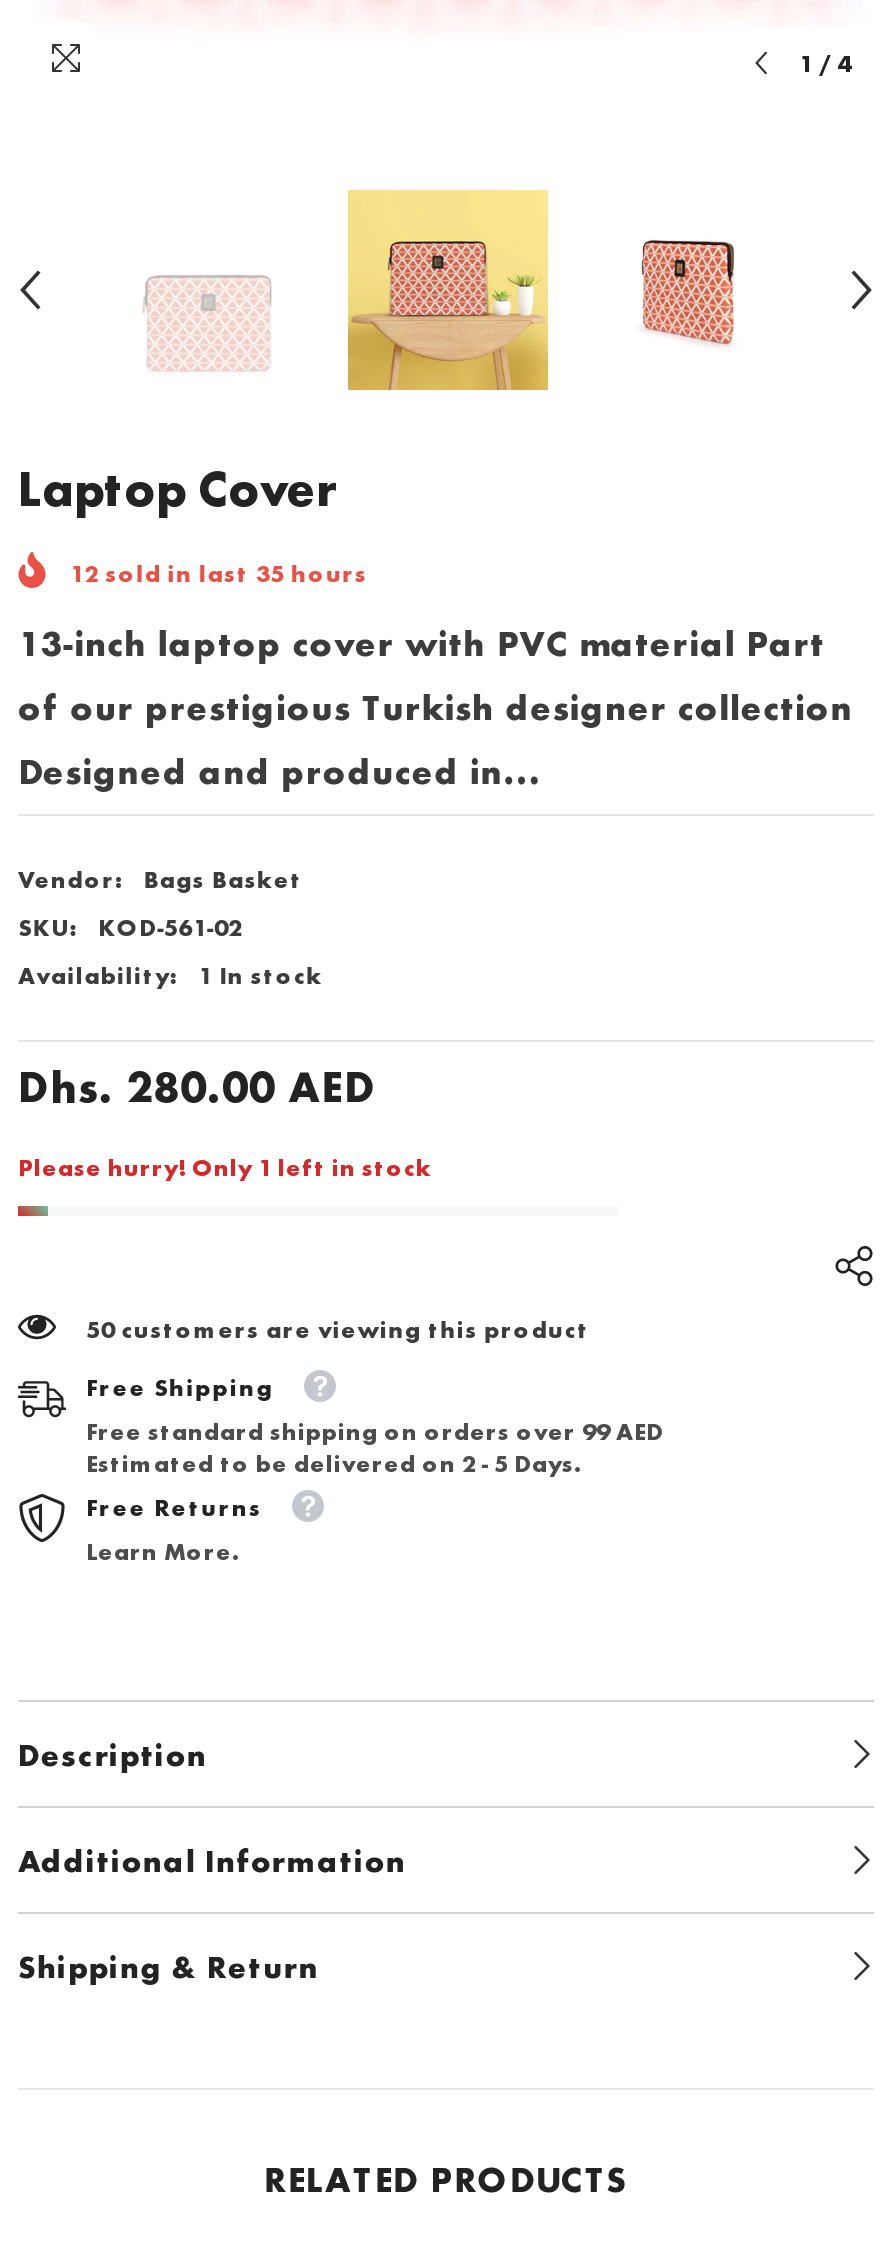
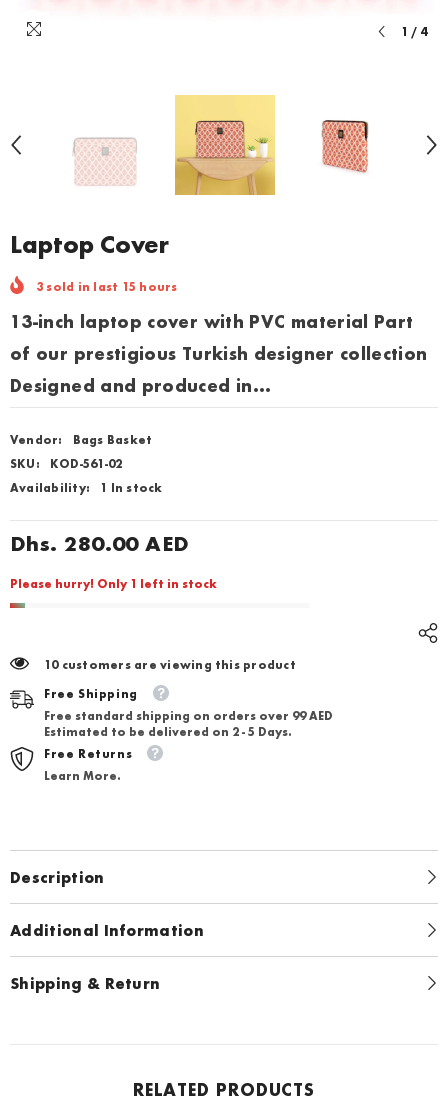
[70,557,368,587] 12 sold in last 35 hours -> [36,279,178,294] 3 sold in last 15 hours
[86,1313,590,1343] 50 customers are viewing this product -> [44,657,296,672] 10 customers are viewing this product

